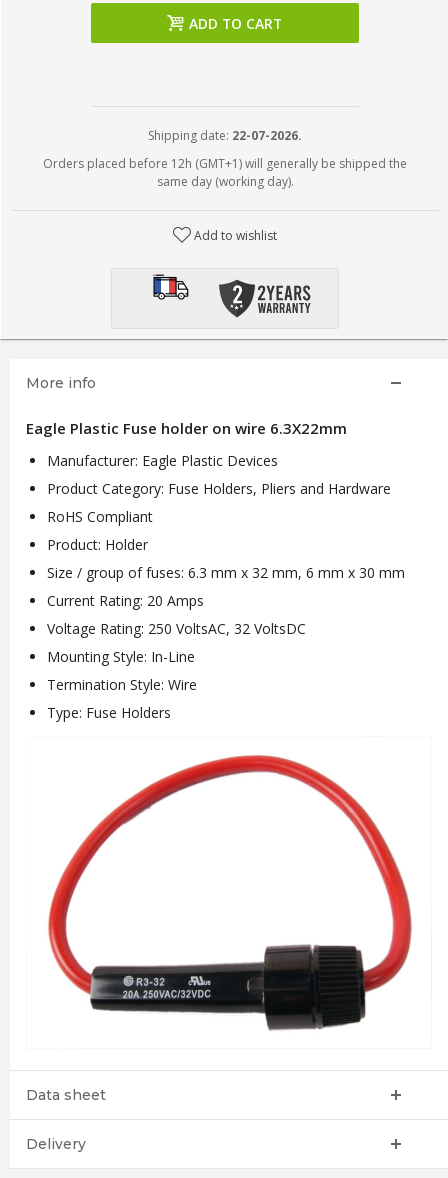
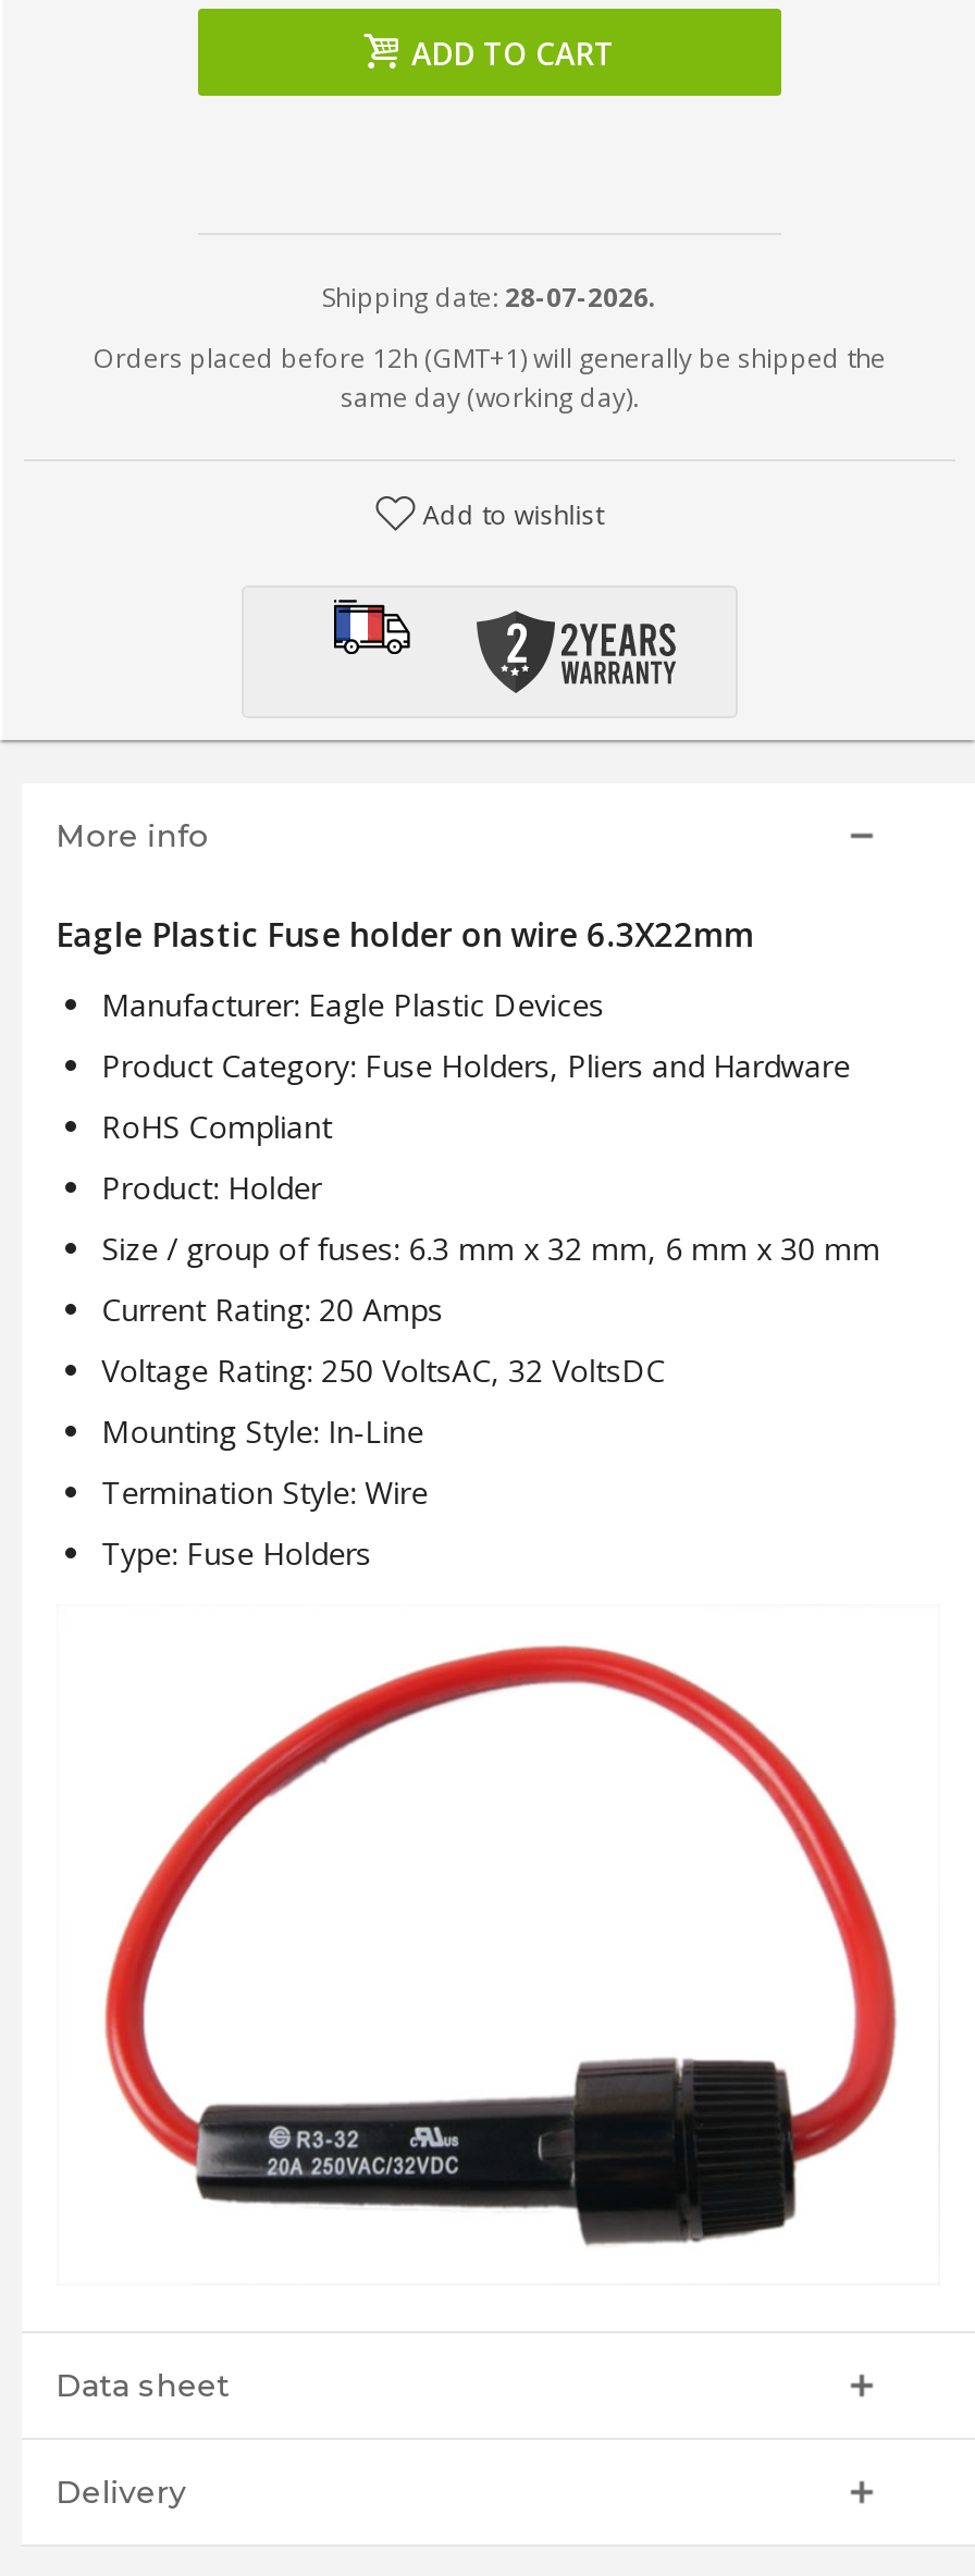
[148,127,302,144] Shipping date: 22-07-2026. -> [322,279,657,316] Shipping date: 28-07-2026.

